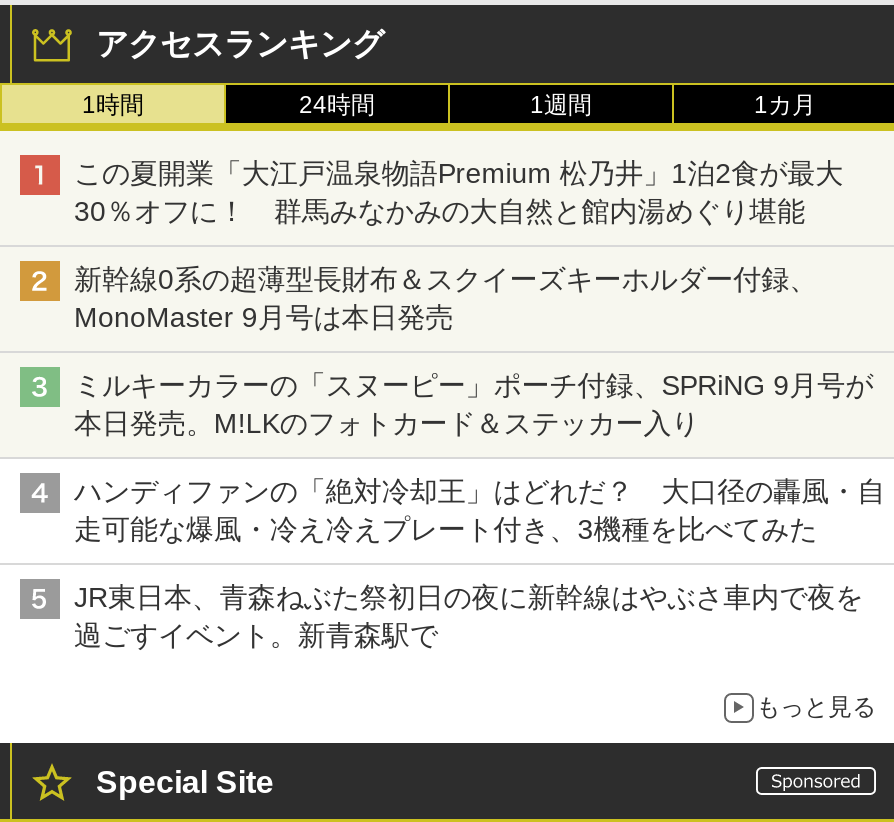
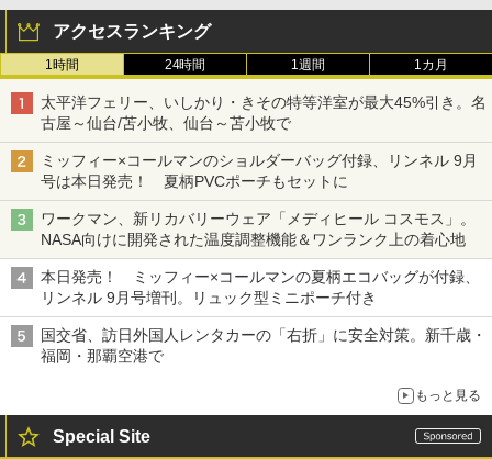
[74,157,843,227] この夏開業「大江戸温泉物語Premium 松乃井」1泊2食が最大 | 30％オフに！ 群馬みなかみの大自然と館内湯めぐり堪能 -> [41,93,486,132] 太平洋フェリー、いしかり・きその特等洋室が最大45%引き。名 | 古屋～仙台/苫小牧、仙台～苫小牧で
[74,263,817,333] 新幹線0系の超薄型長財布＆スクイーズキーホルダー付録、 | MonoMaster 9月号は本日発売 -> [41,151,477,190] ミッフィー×コールマンのショルダーバッグ付録、リンネル 9月 | 号は本日発売！ 夏柄PVCポーチもセットに
[74,369,873,439] ミルキーカラーの「スヌーピー」ポーチ付録、SPRiNG 9月号が | 本日発売。M!LKのフォトカード＆ステッカー入り -> [41,210,475,248] ワークマン、新リカバリーウェア「メディヒール コスモス」。 | NASA向けに開発された温度調整機能＆ワンランク上の着心地
[74,475,885,545] ハンディファンの「絶対冷却王」はどれだ？ 大口径の轟風・自 | 走可能な爆風・冷え冷えプレート付き、3機種を比べてみた -> [41,268,479,306] 本日発売！ ミッフィー×コールマンの夏柄エコバッグが付録、 | リンネル 9月号増刊。リュック型ミニポーチ付き
[74,581,863,651] JR東日本、青森ねぶた祭初日の夜に新幹線はやぶさ車内で夜を | 過ごすイベント。新青森駅で -> [41,326,486,364] 国交省、訪日外国人レンタカーの「右折」に安全対策。新千歳・ | 福岡・那覇空港で

